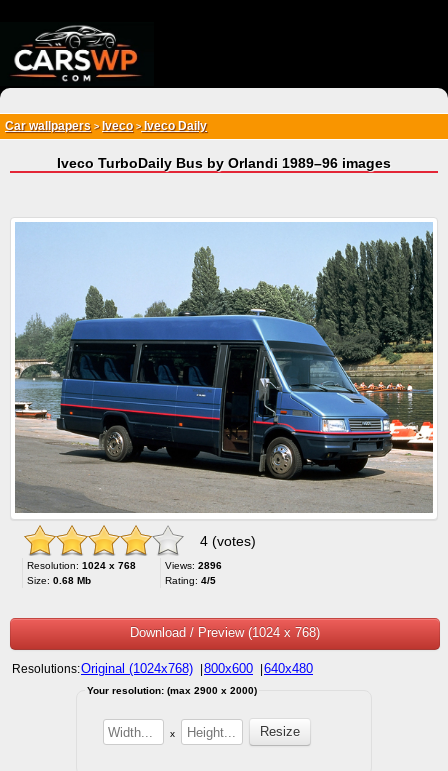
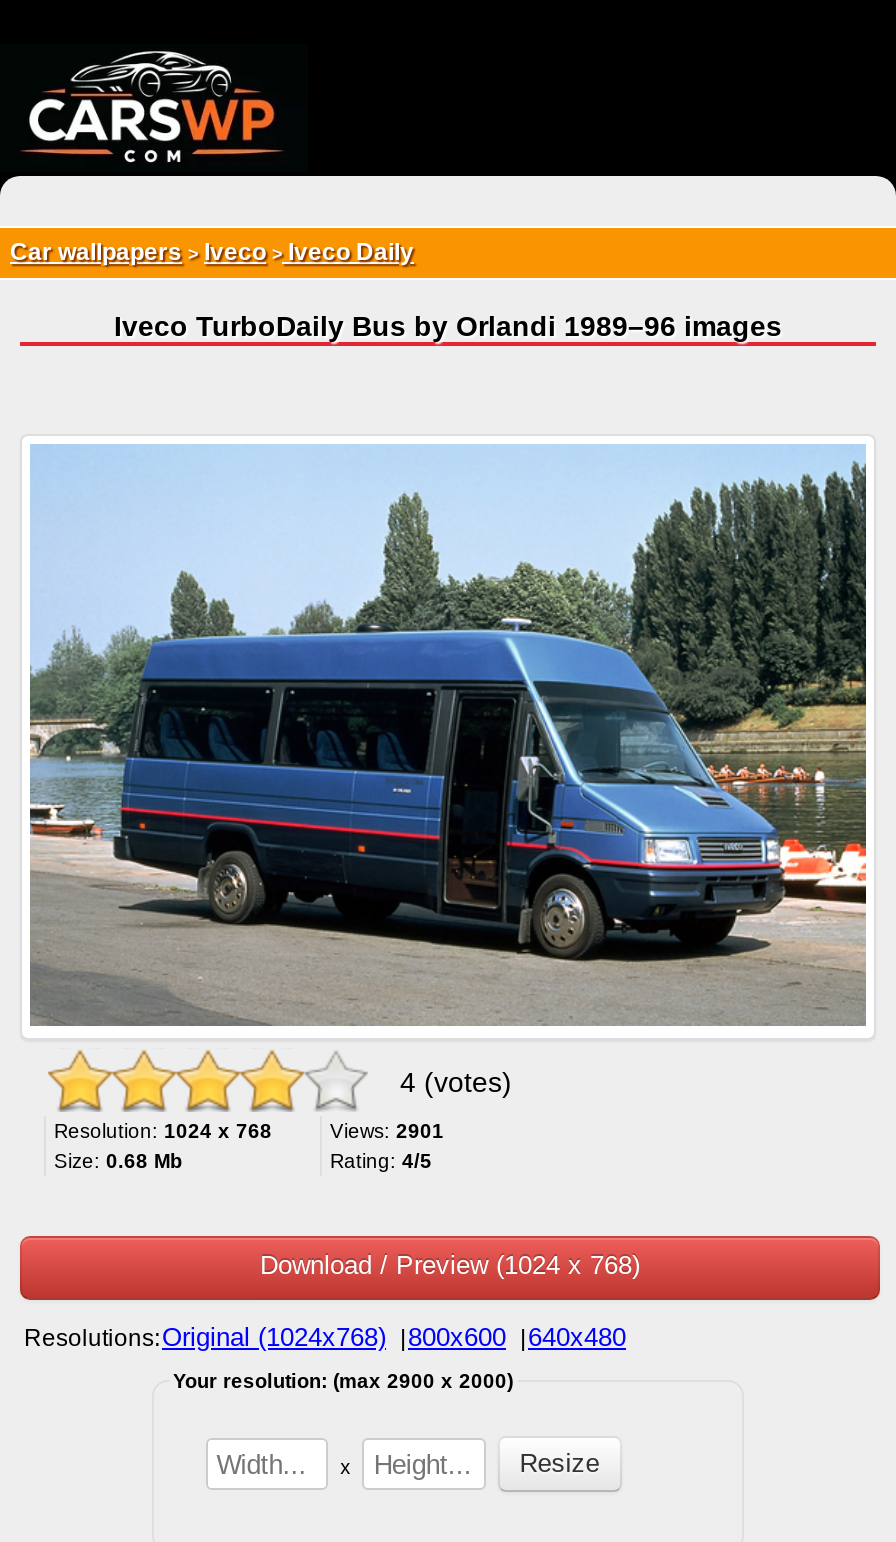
[165,560,222,571] Views: 2896 -> [330,1120,444,1142] Views: 2901

